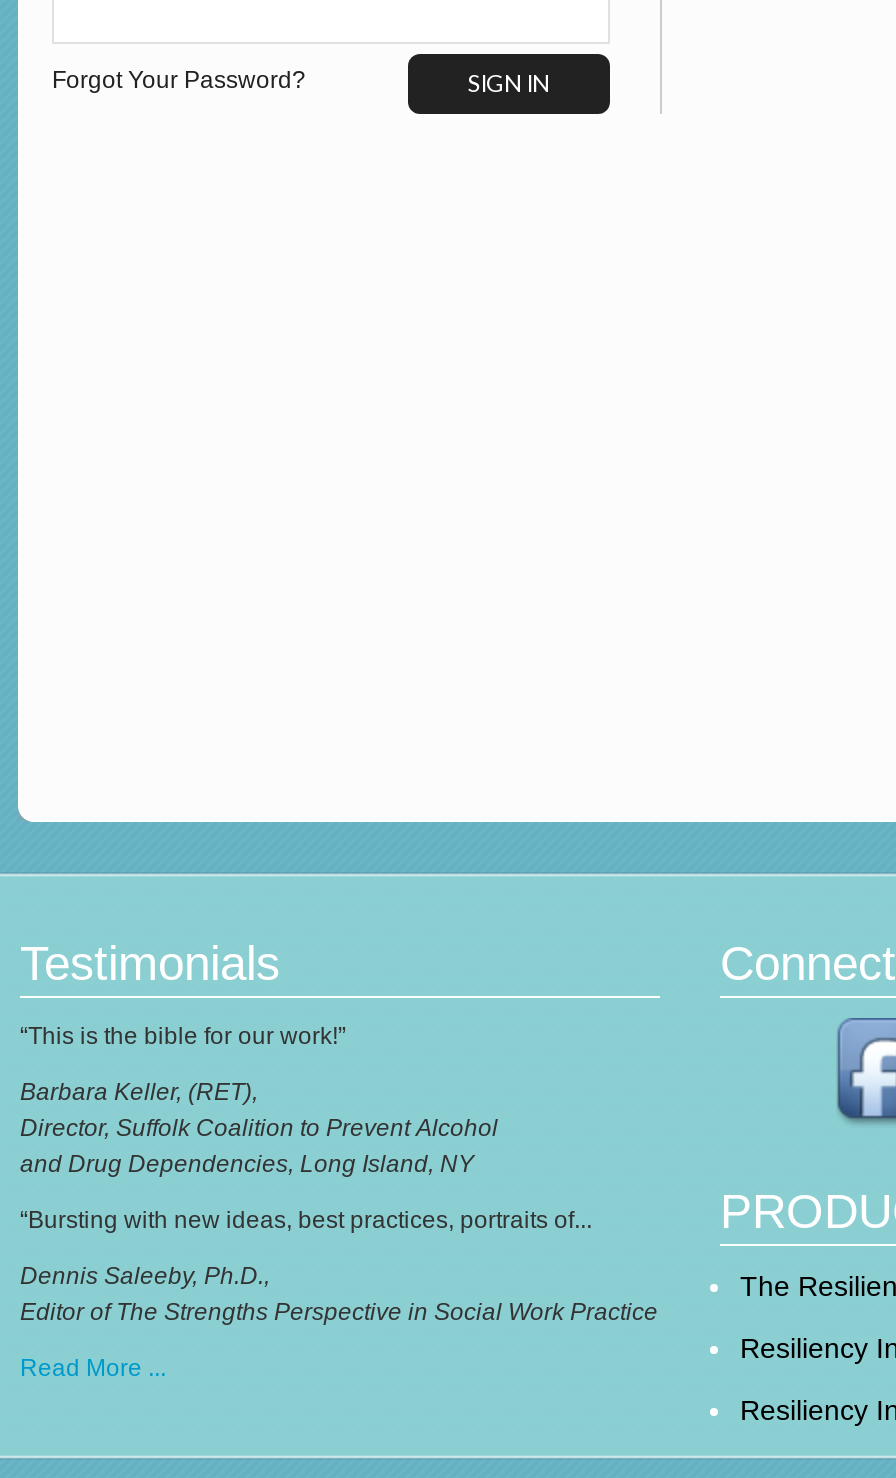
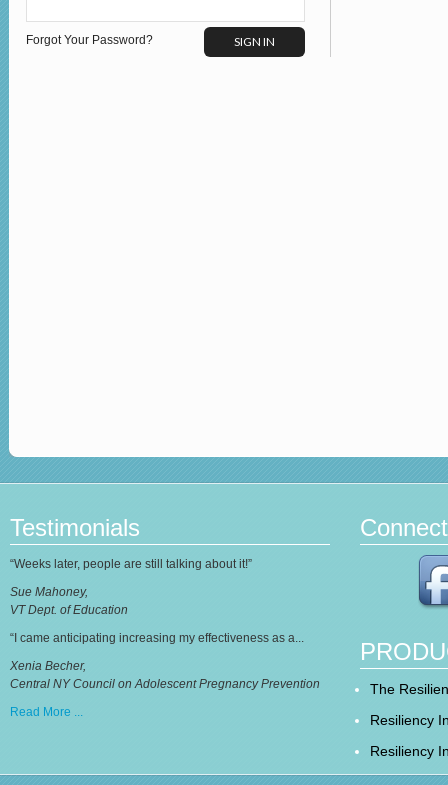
[20,1022,346,1050] “This is the bible for our work!” -> [10,557,252,571] “Weeks later, people are still talking about it!”
[20,1078,498,1178] Barbara Keller, (RET), | Director, Suffolk Coalition to Prevent Alcohol | and Drug Dependencies, Long Island, NY -> [10,585,128,617] Sue Mahoney, | VT Dept. of Education
[20,1206,592,1234] “Bursting with new ideas, best practices, portraits of... -> [10,631,304,645] “I came anticipating increasing my effectiveness as a...
[20,1262,658,1326] Dennis Saleeby, Ph.D., | Editor of The Strengths Perspective in Social Work Practice -> [10,659,320,691] Xenia Becher, | Central NY Council on Adolescent Pregnancy Prevention

